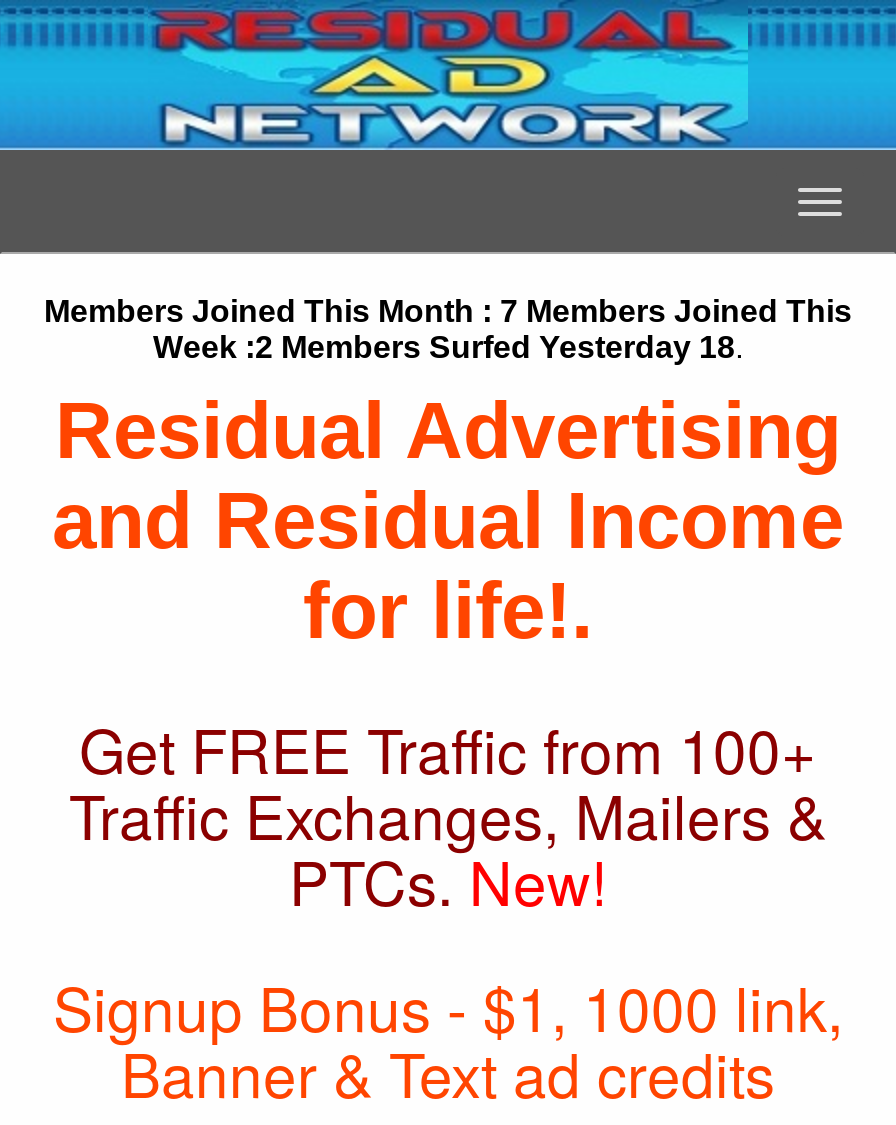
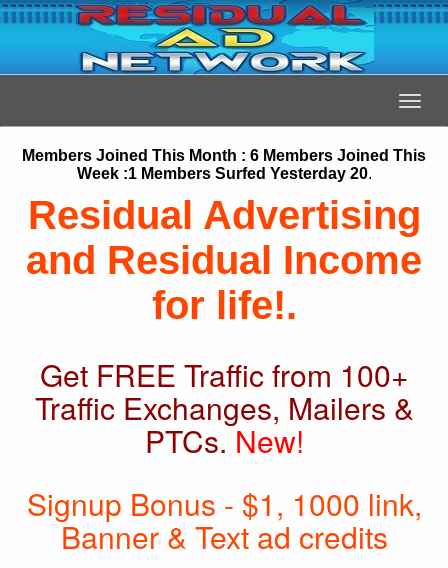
[44,294,852,328] Members Joined This Month : 7 Members Joined This -> [22,147,426,164] Members Joined This Month : 6 Members Joined This
[153,330,743,364] Week :2 Members Surfed Yesterday 18. -> [76,165,371,182] Week :1 Members Surfed Yesterday 20.

